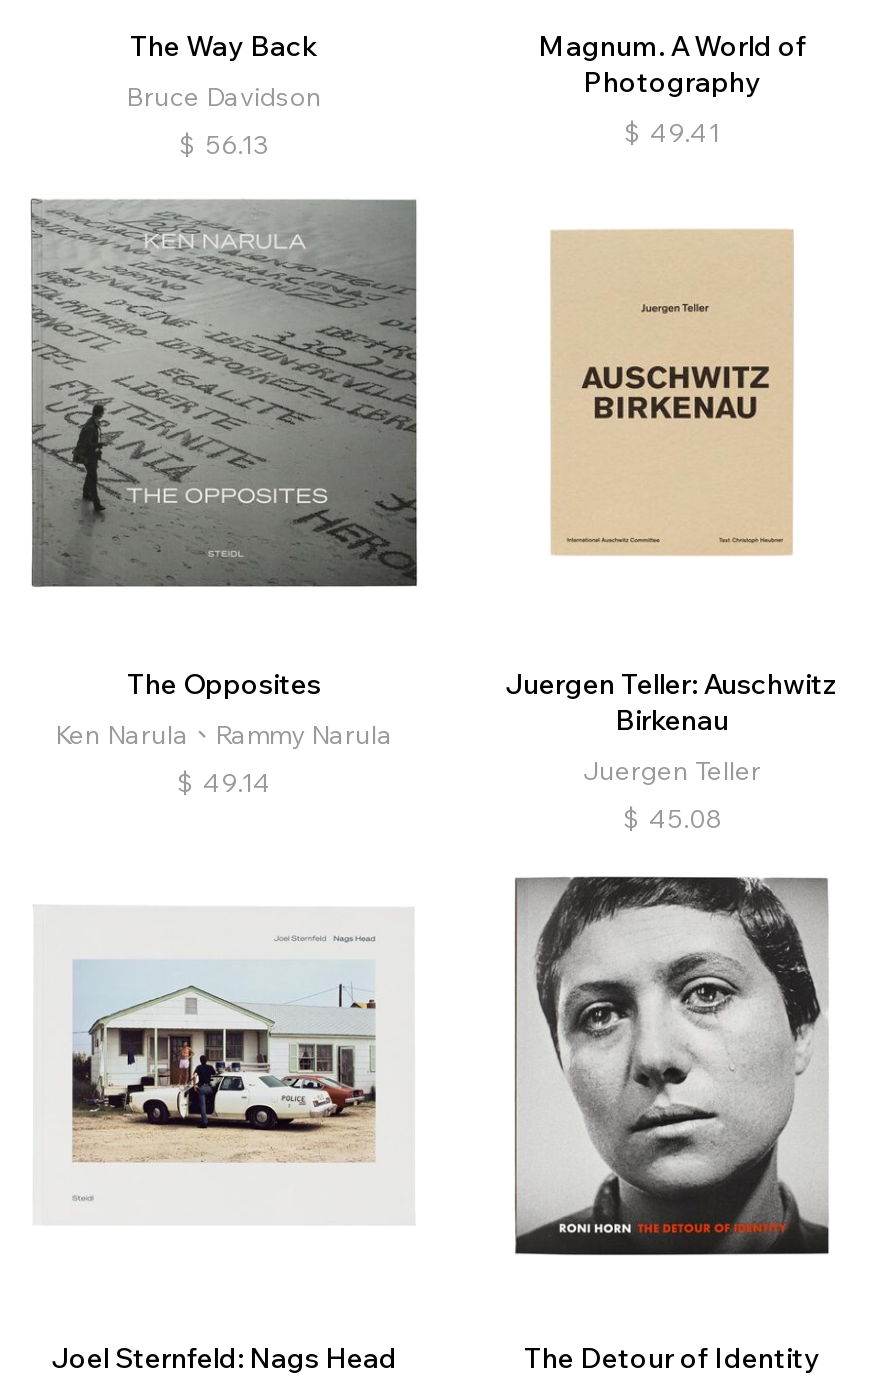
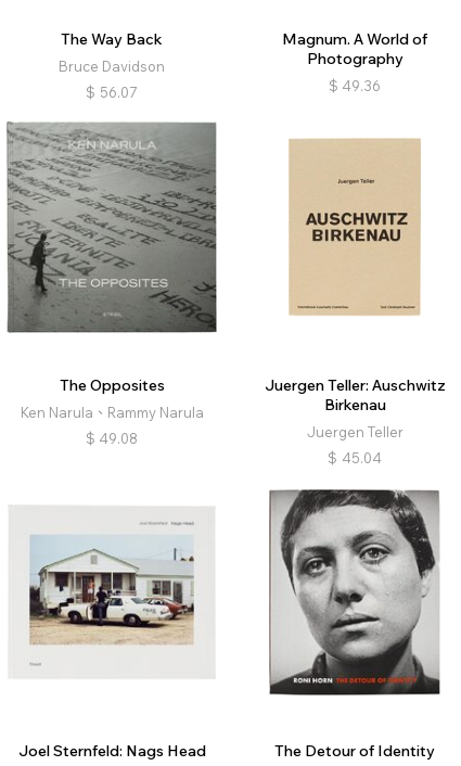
[624,116,720,148] $ 49.41 -> [328,77,381,95] $ 49.36
[179,128,269,160] $ 56.13 -> [86,84,138,101] $ 56.07
[177,766,271,798] $ 49.14 -> [85,430,138,447] $ 49.08
[623,802,721,834] $ 45.08 -> [328,449,382,467] $ 45.04

